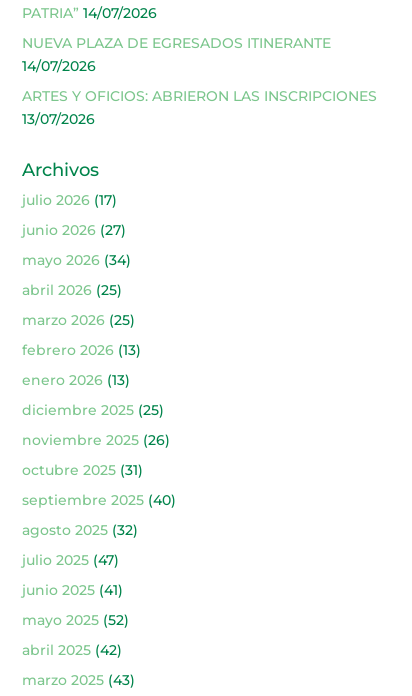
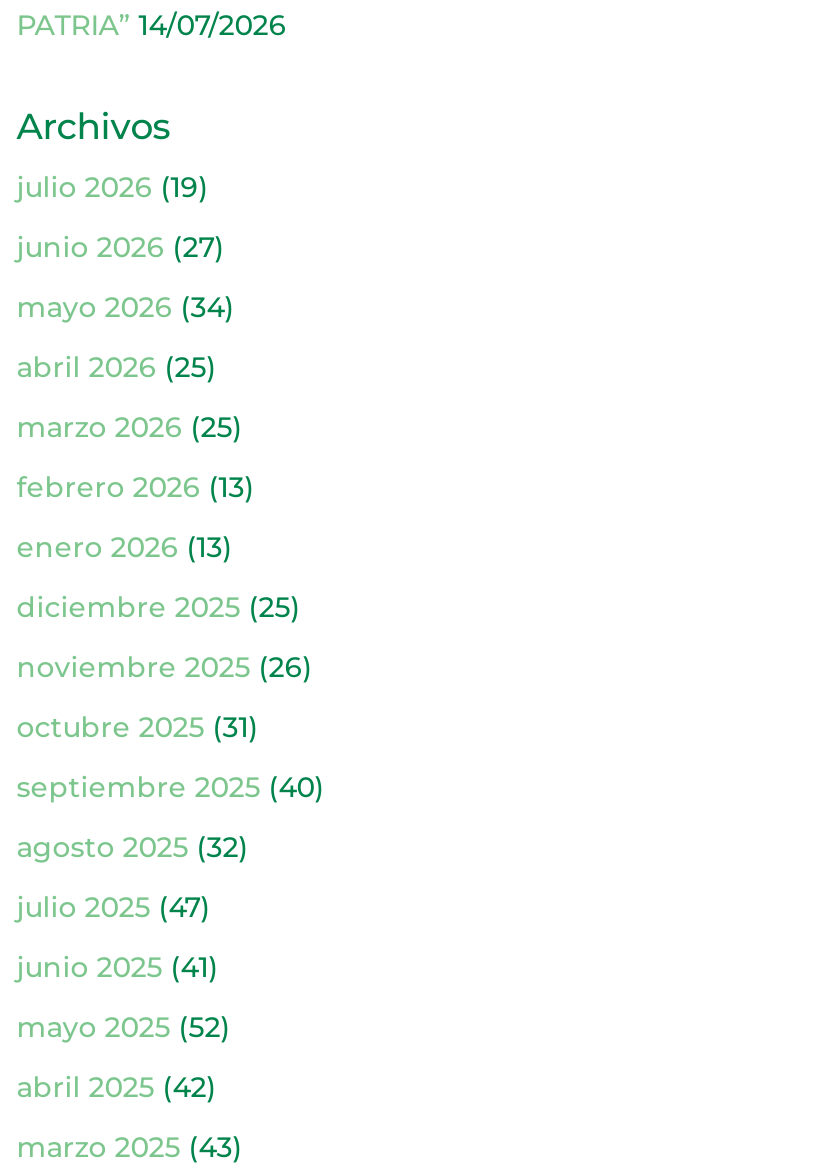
[22,34,377,128] NUEVA PLAZA DE EGRESADOS ITINERANTE | 14/07/2026 | ARTES Y OFICIOS: ABRIERON LAS INSCRIPCIONES | 13/07/2026 -> none
[22,191,117,209] julio 2026 (17) -> [17,169,209,205] julio 2026 (19)

